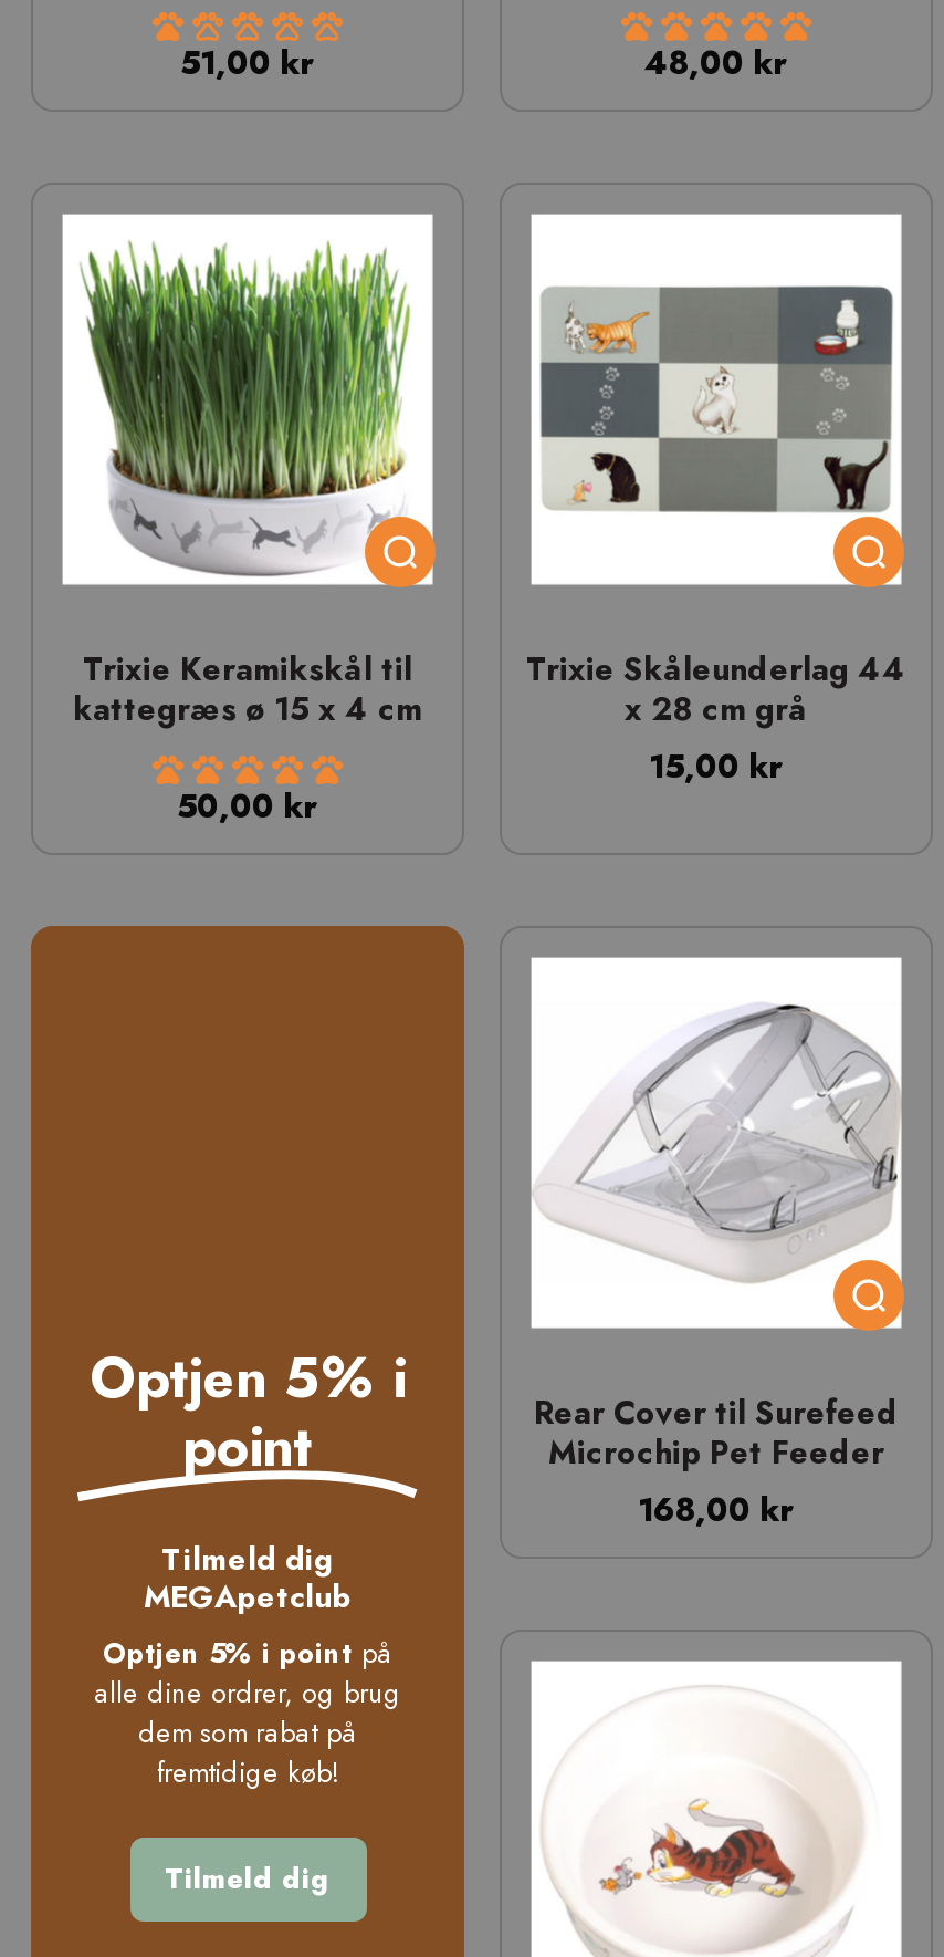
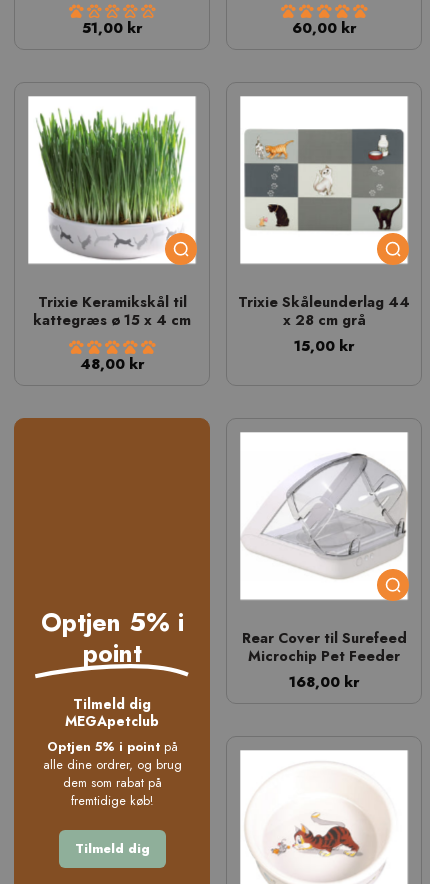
[644,40,788,84] 48,00 kr -> [291,17,356,37] 60,00 kr
[177,783,318,827] 50,00 kr -> [79,353,144,373] 48,00 kr

